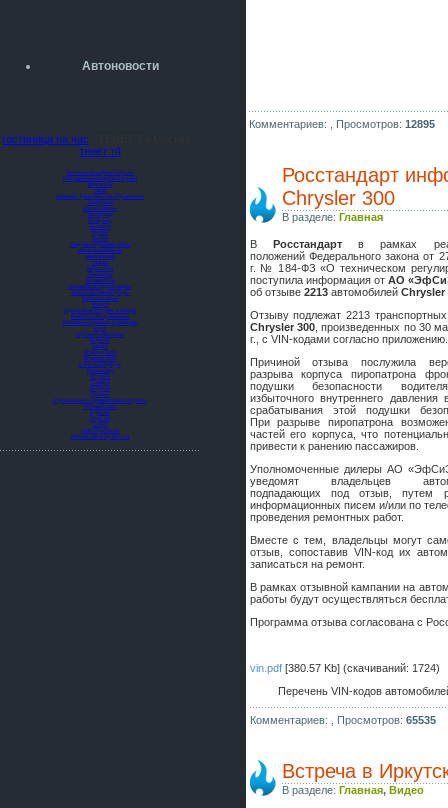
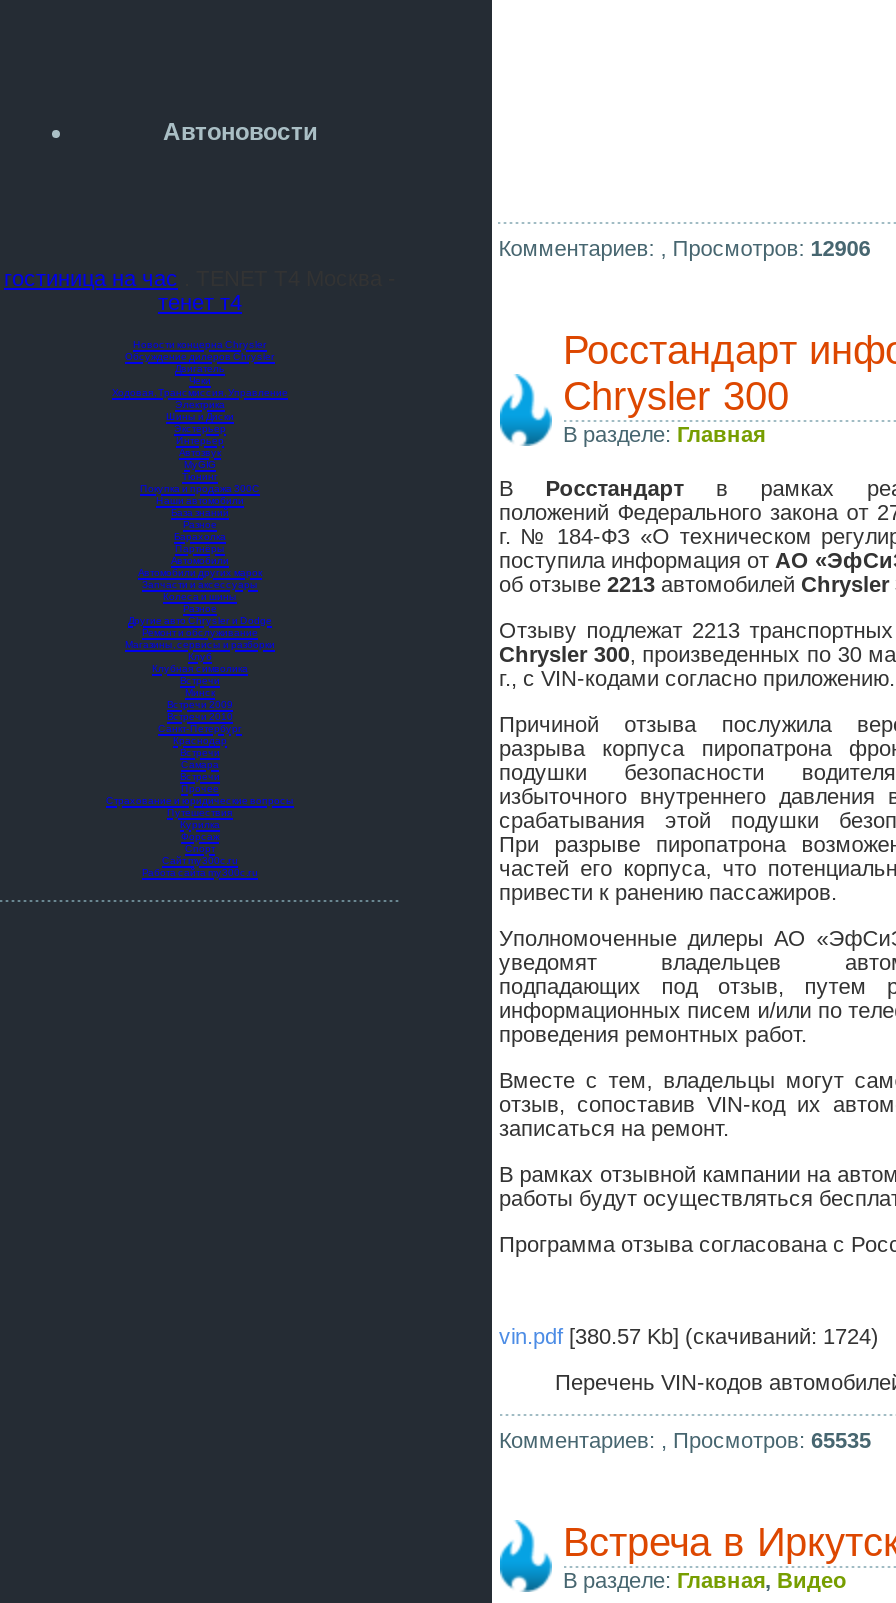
[249,118,435,130] Комментариев: , Просмотров: 12895 -> [498,236,870,260] Комментариев: , Просмотров: 12906

